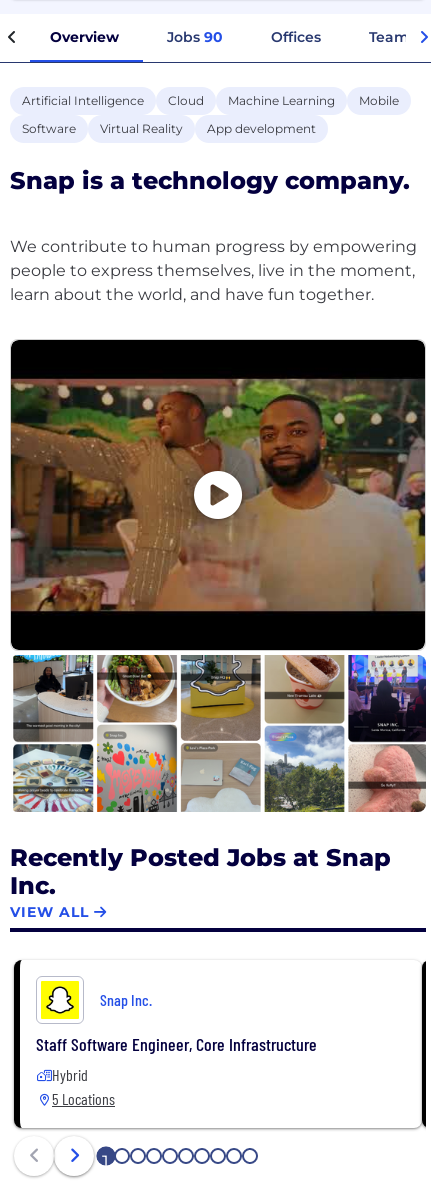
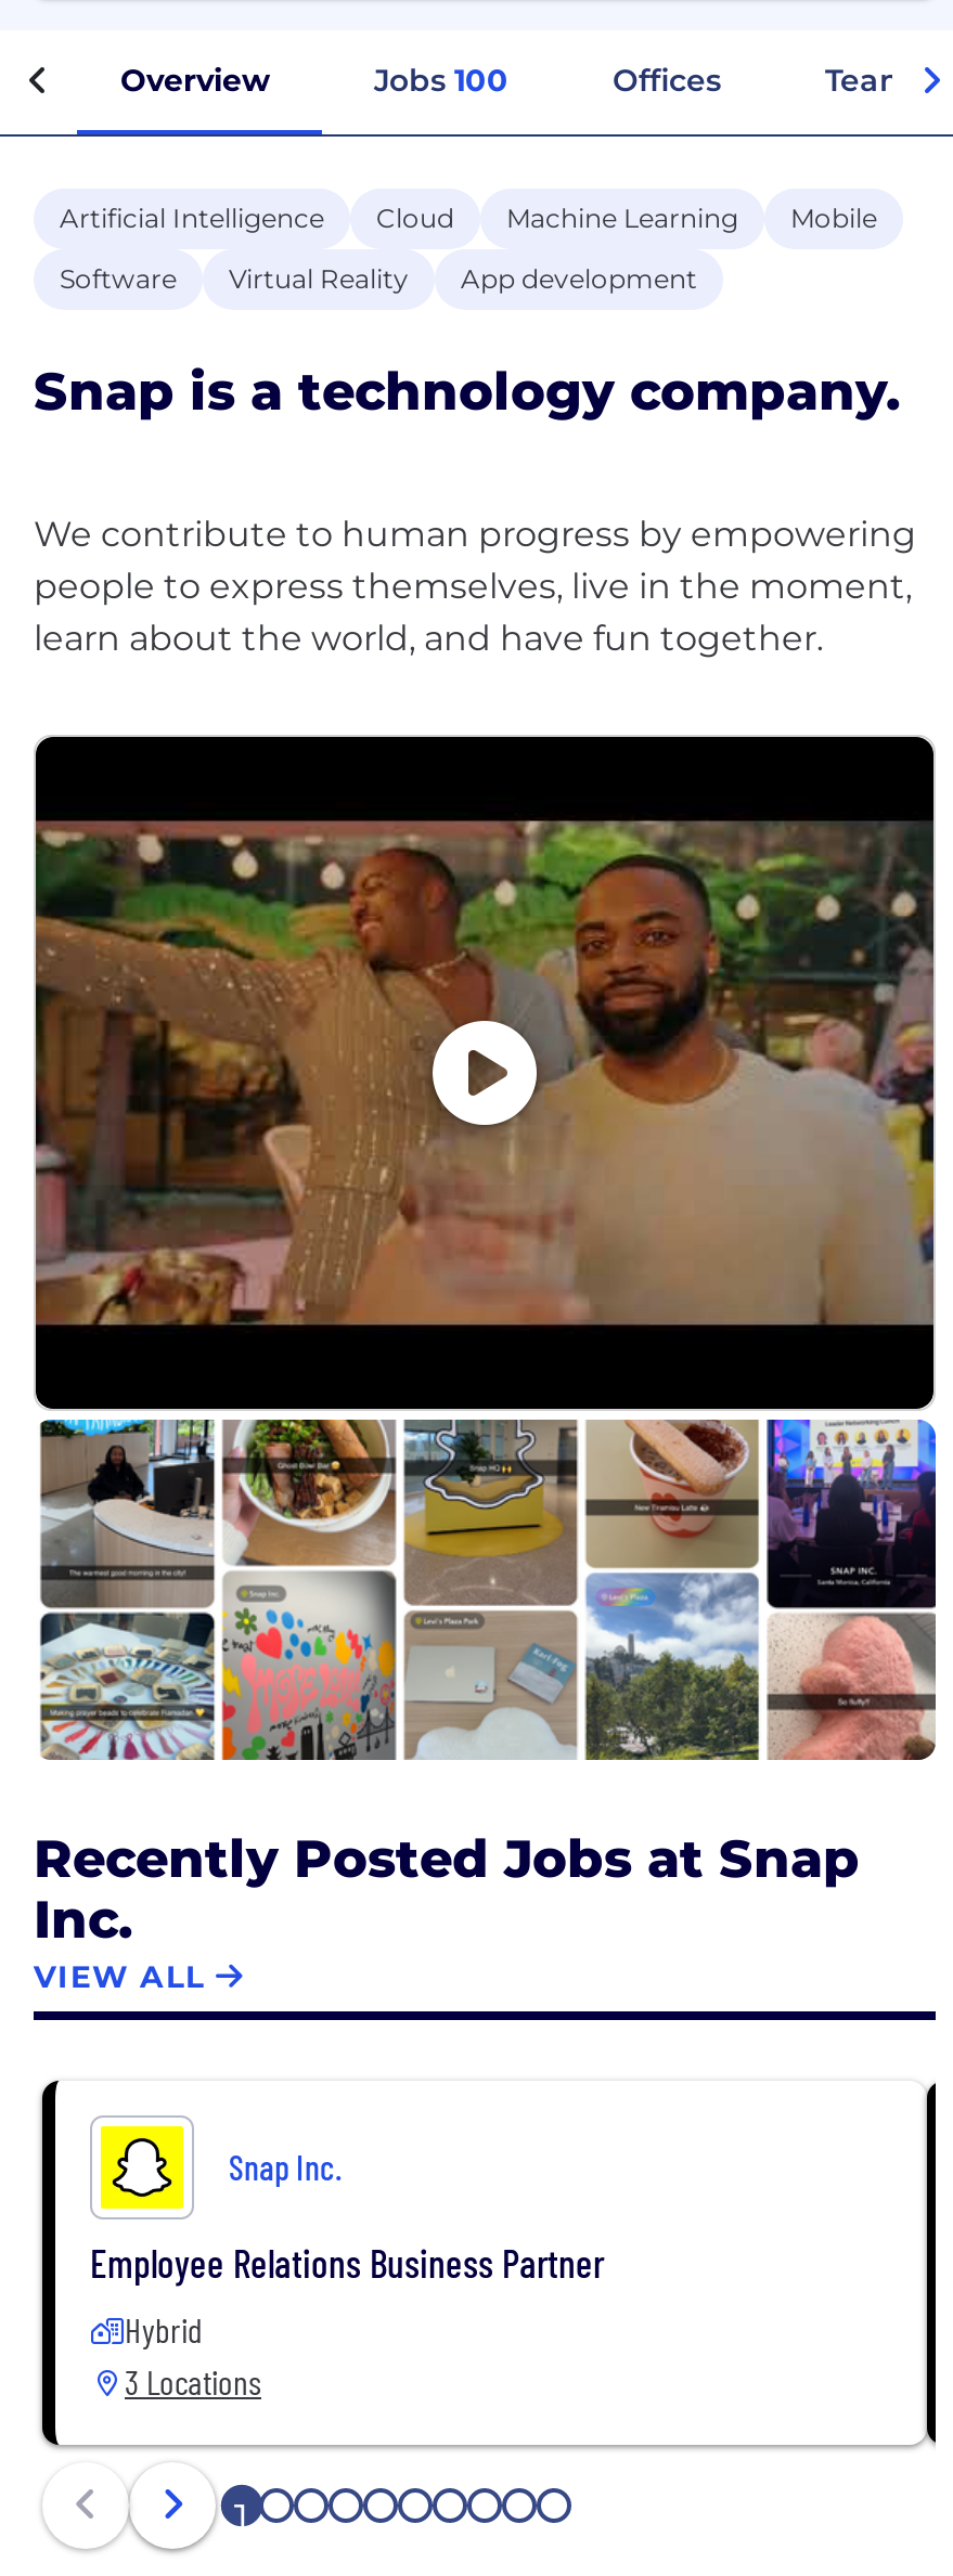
[167,28,223,46] Jobs 90 -> [374,61,508,100] Jobs 100
[36,1033,317,1055] Staff Software Engineer, Core Infrastructure -> [90,2240,604,2288] Employee Relations Business Partner
[52,1089,115,1108] 5 Locations -> [125,2361,261,2402] 3 Locations

